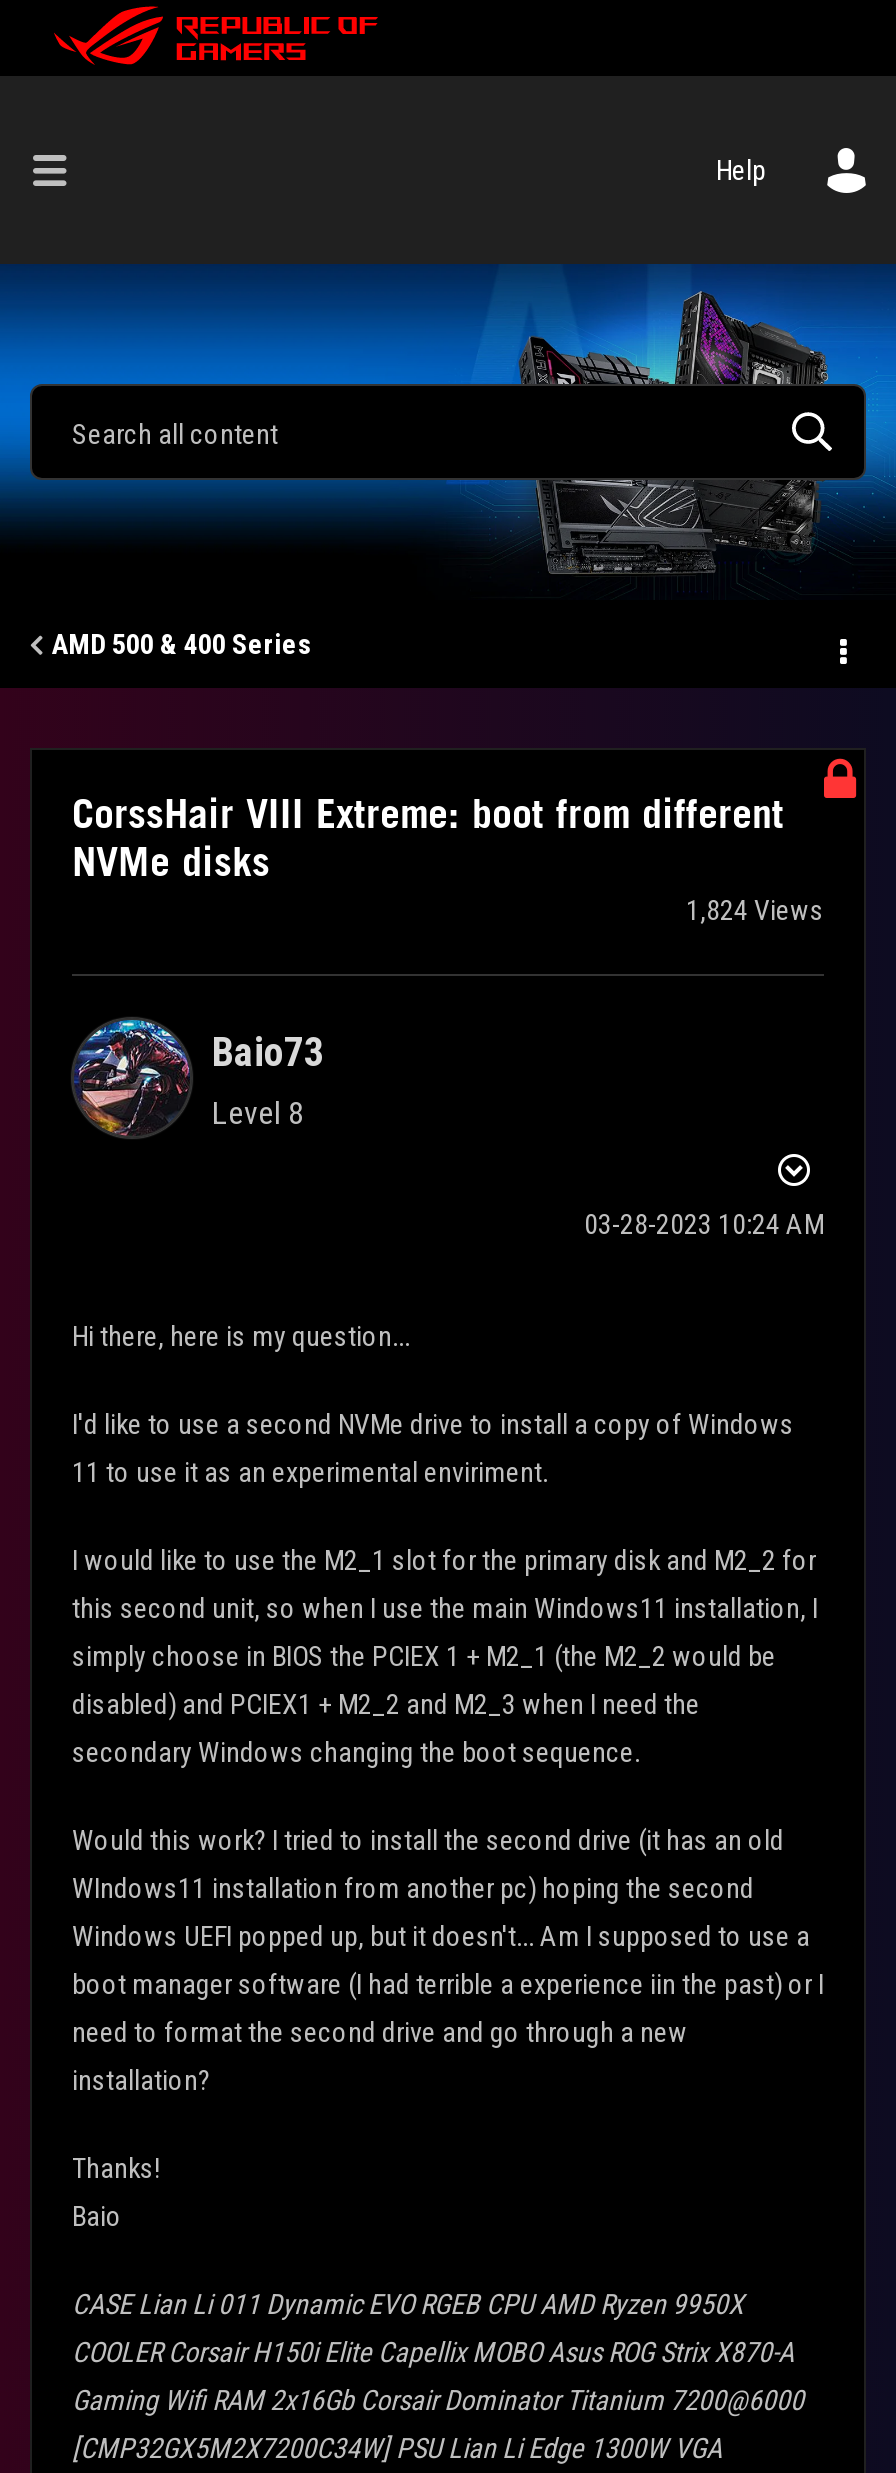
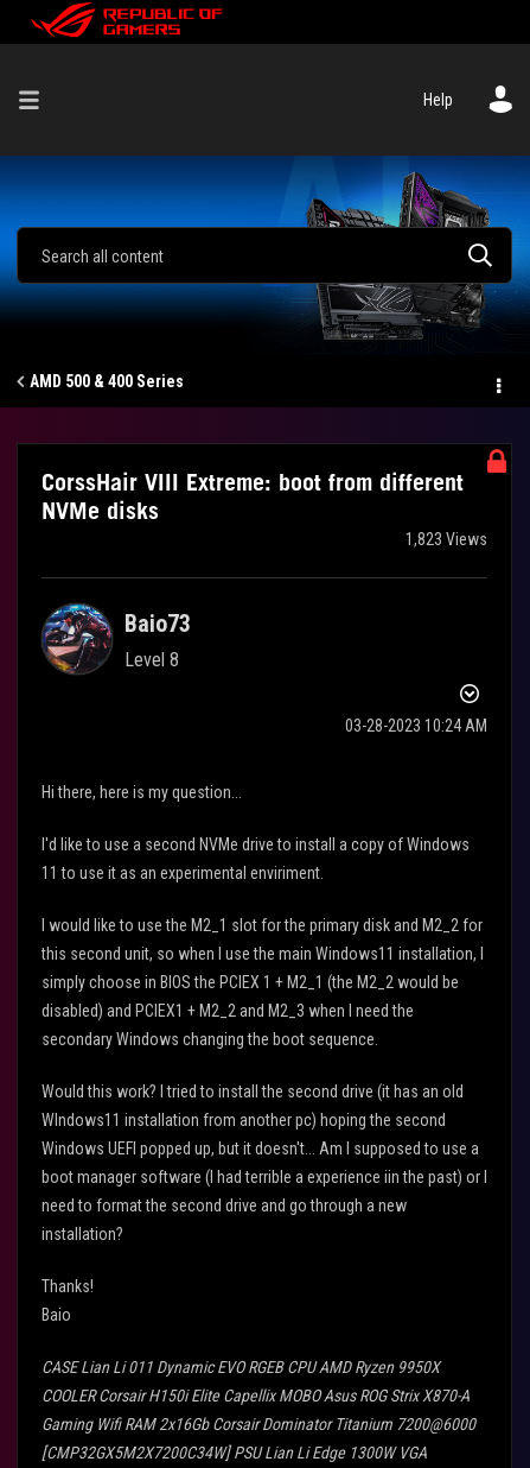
[686,894,824,926] 1,824 Views -> [406,530,487,549] 1,823 Views

